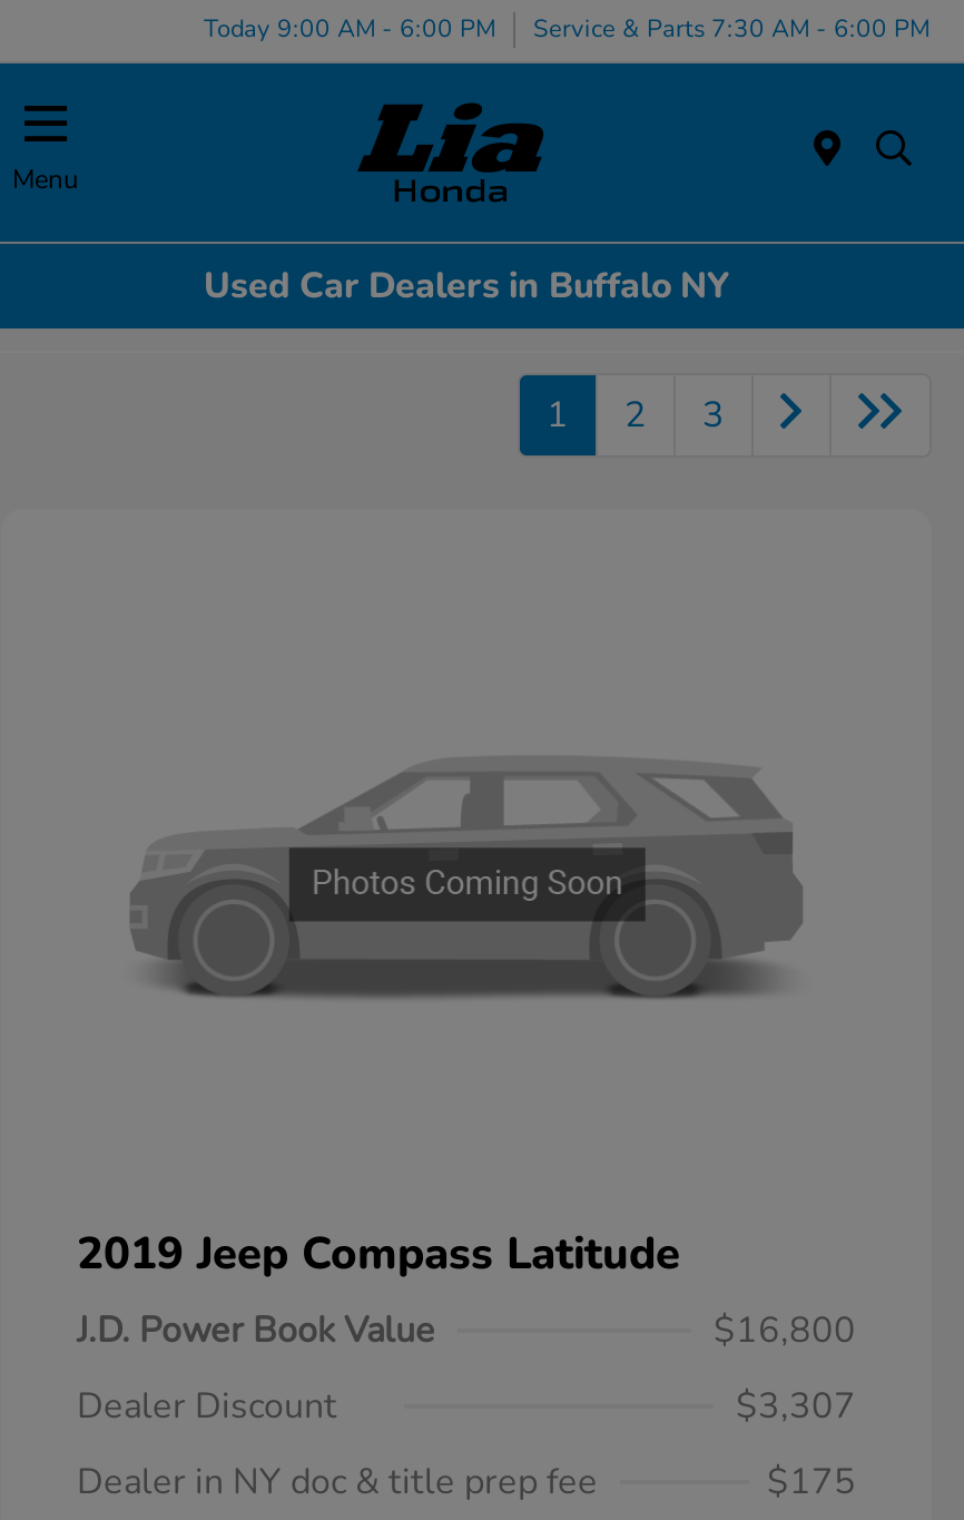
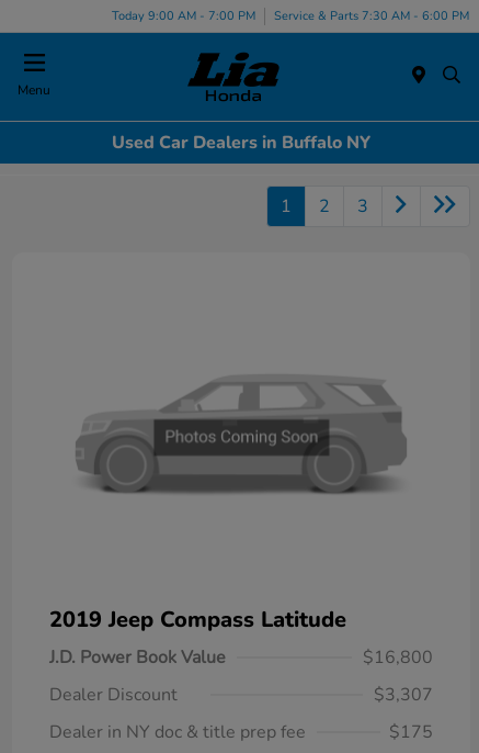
[204,11,929,45] Today 9:00 AM - 6:00 PM Service & Parts 7:30 AM - 6:00 PM -> [112,7,469,24] Today 9:00 AM - 7:00 PM Service & Parts 7:30 AM - 6:00 PM

